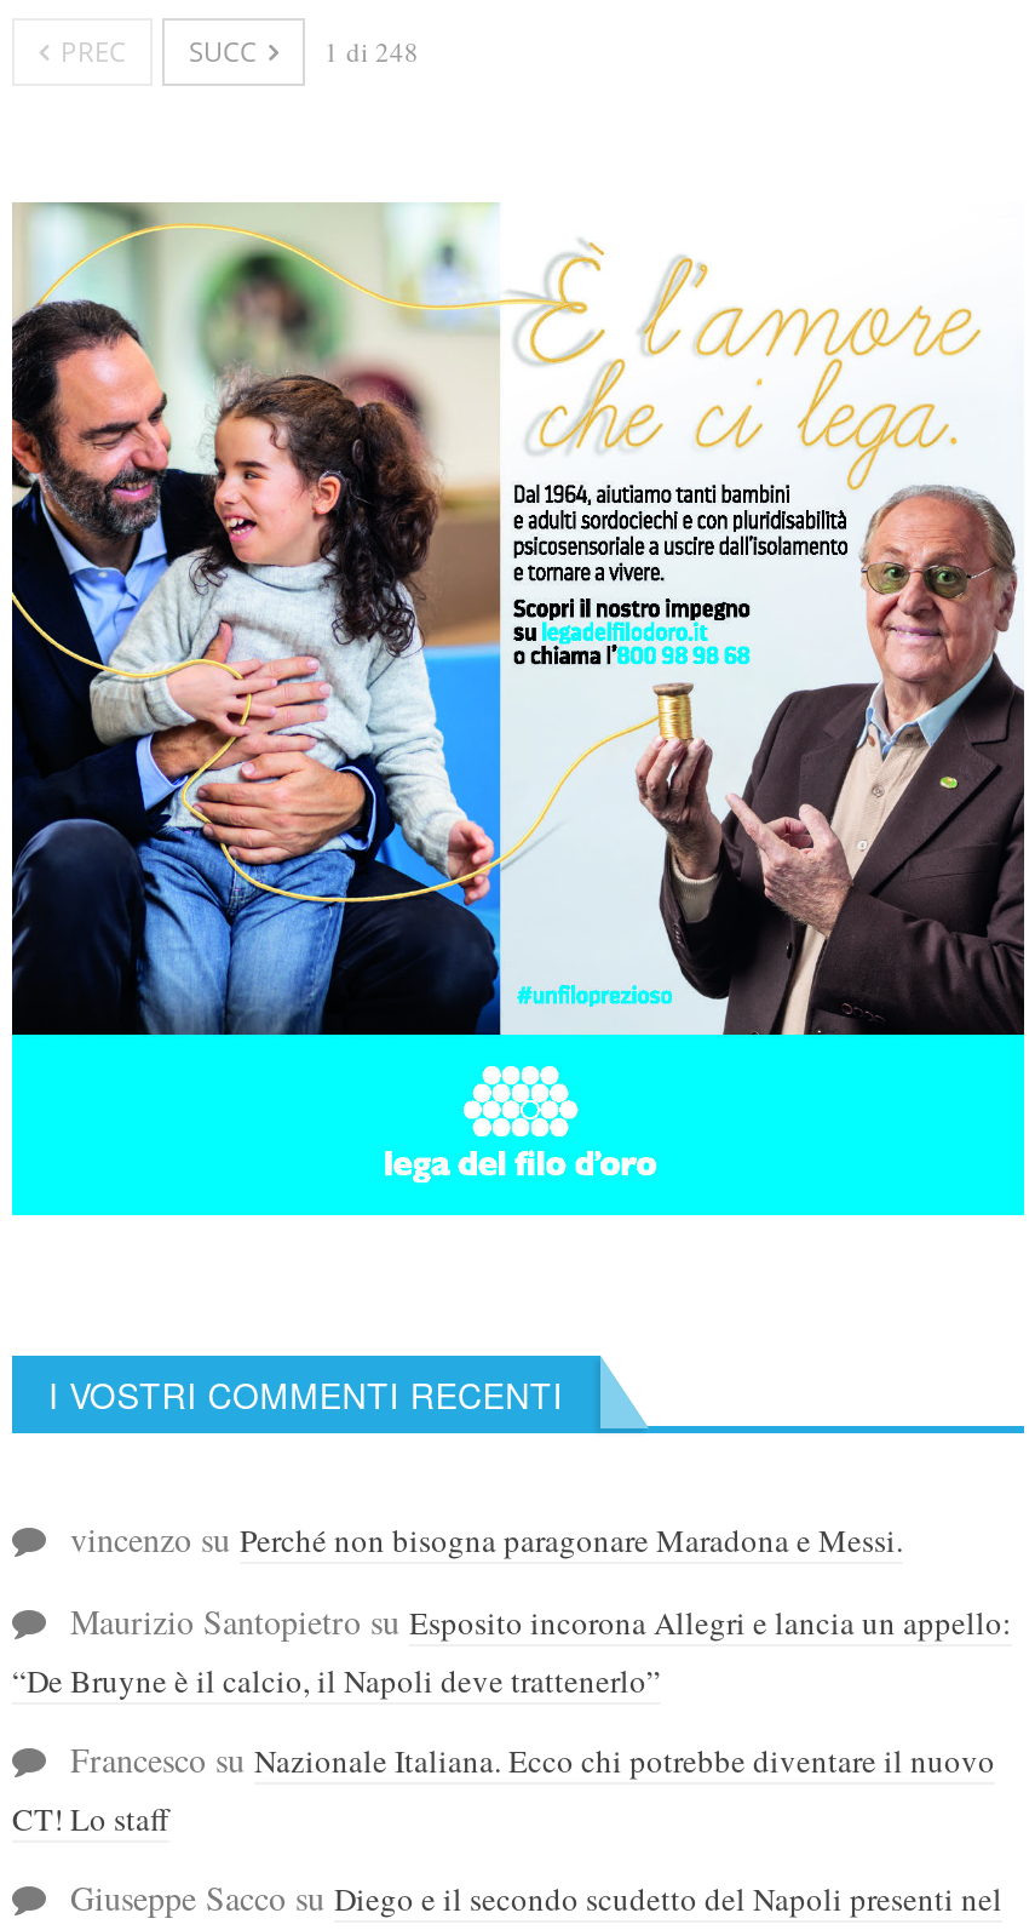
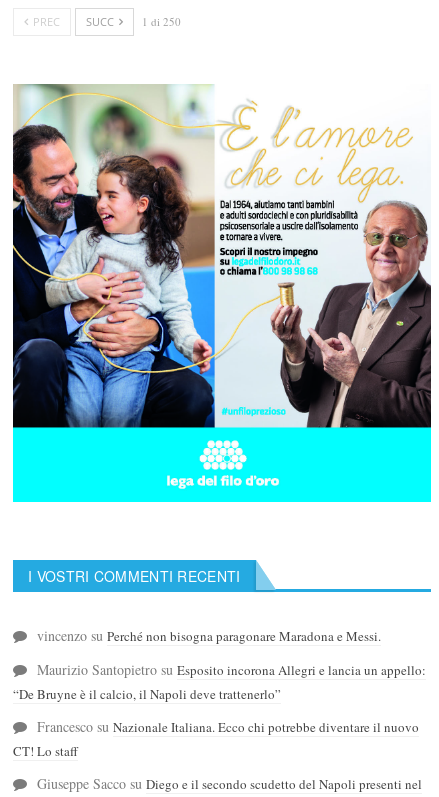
[53,32,419,69] PREC SUCC 1 di 248 -> [30,14,181,29] PREC SUCC 1 di 250

